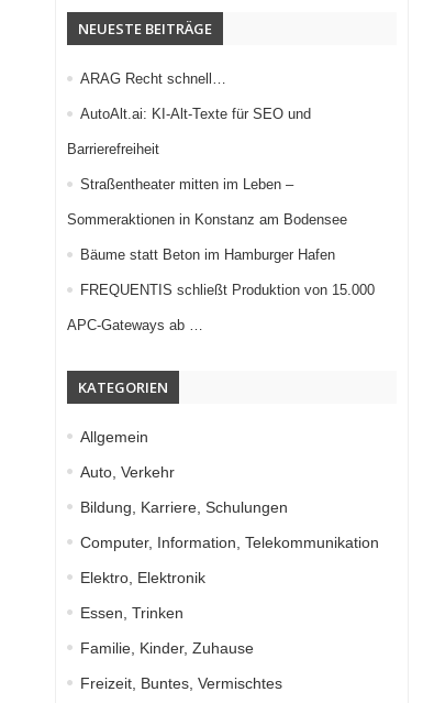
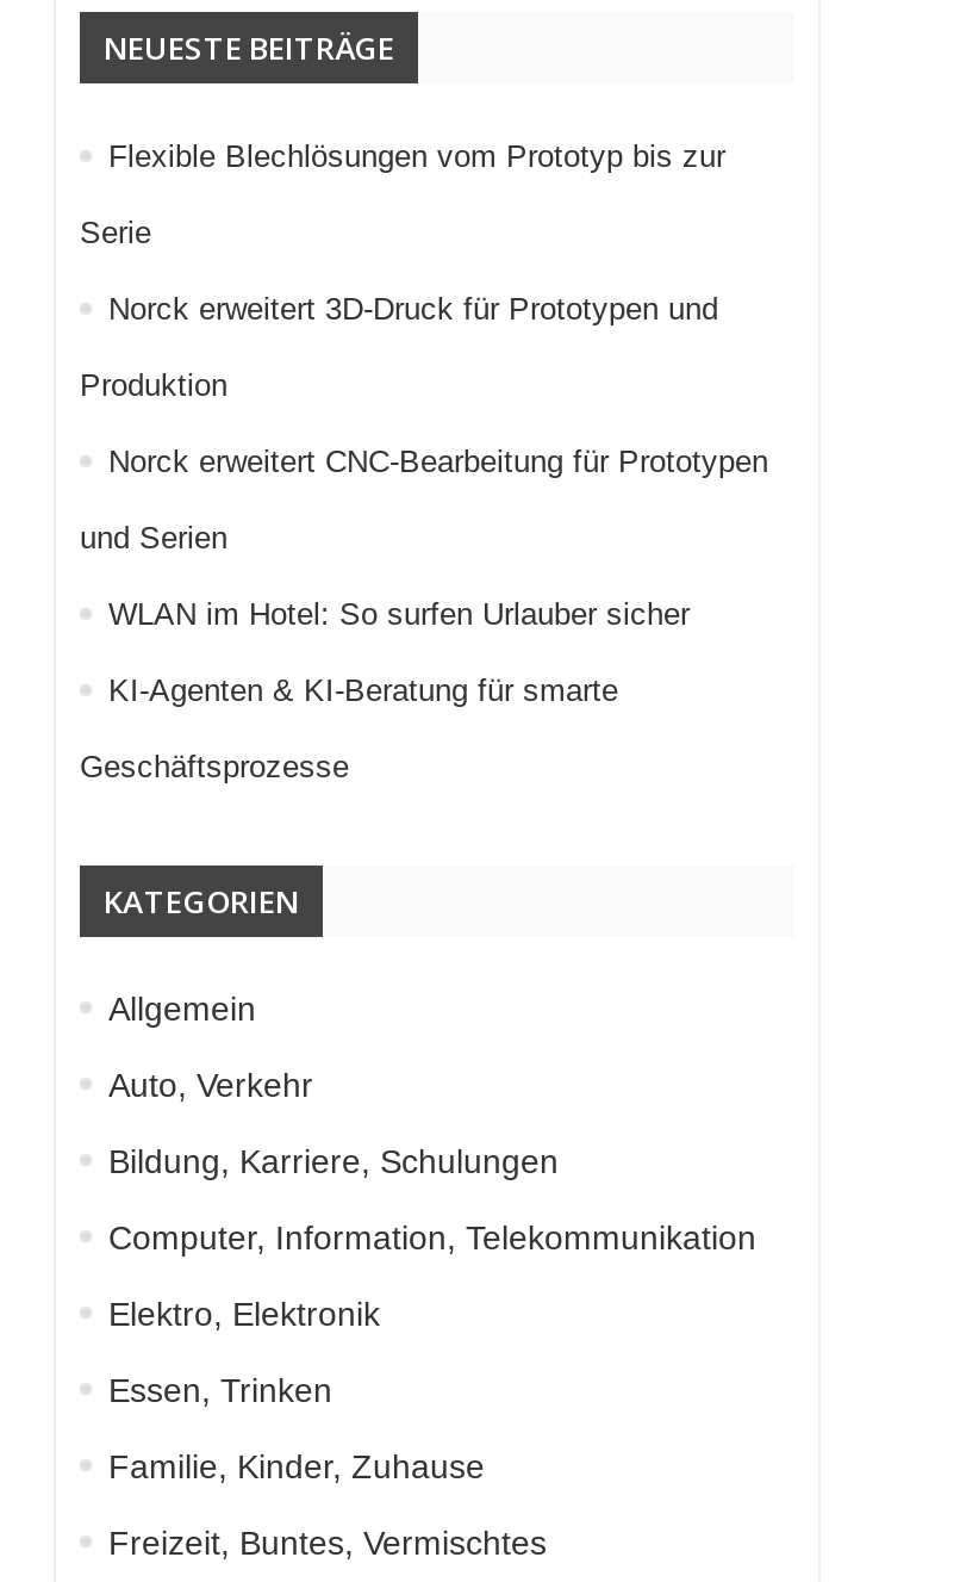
[67,71,375,334] ARAG Recht schnell… | AutoAlt.ai: KI-Alt-Texte für SEO und | Barrierefreiheit | Straßentheater mitten im Leben – | Sommeraktionen in Konstanz am Bodensee | Bäume statt Beton im Hamburger Hafen | FREQUENTIS schließt Produktion von 15.000 | APC-Gateways ab … -> [80,139,768,785] Flexible Blechlösungen vom Prototyp bis zur | Serie | Norck erweitert 3D-Druck für Prototypen und | Produktion | Norck erweitert CNC-Bearbeitung für Prototypen | und Serien | WLAN im Hotel: So surfen Urlauber sicher | KI-Agenten & KI-Beratung für smarte | Geschäftsprozesse

